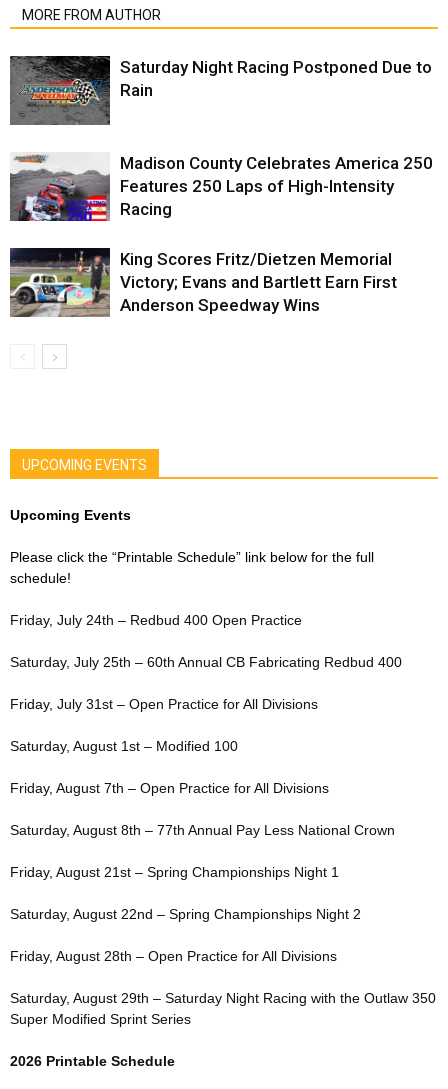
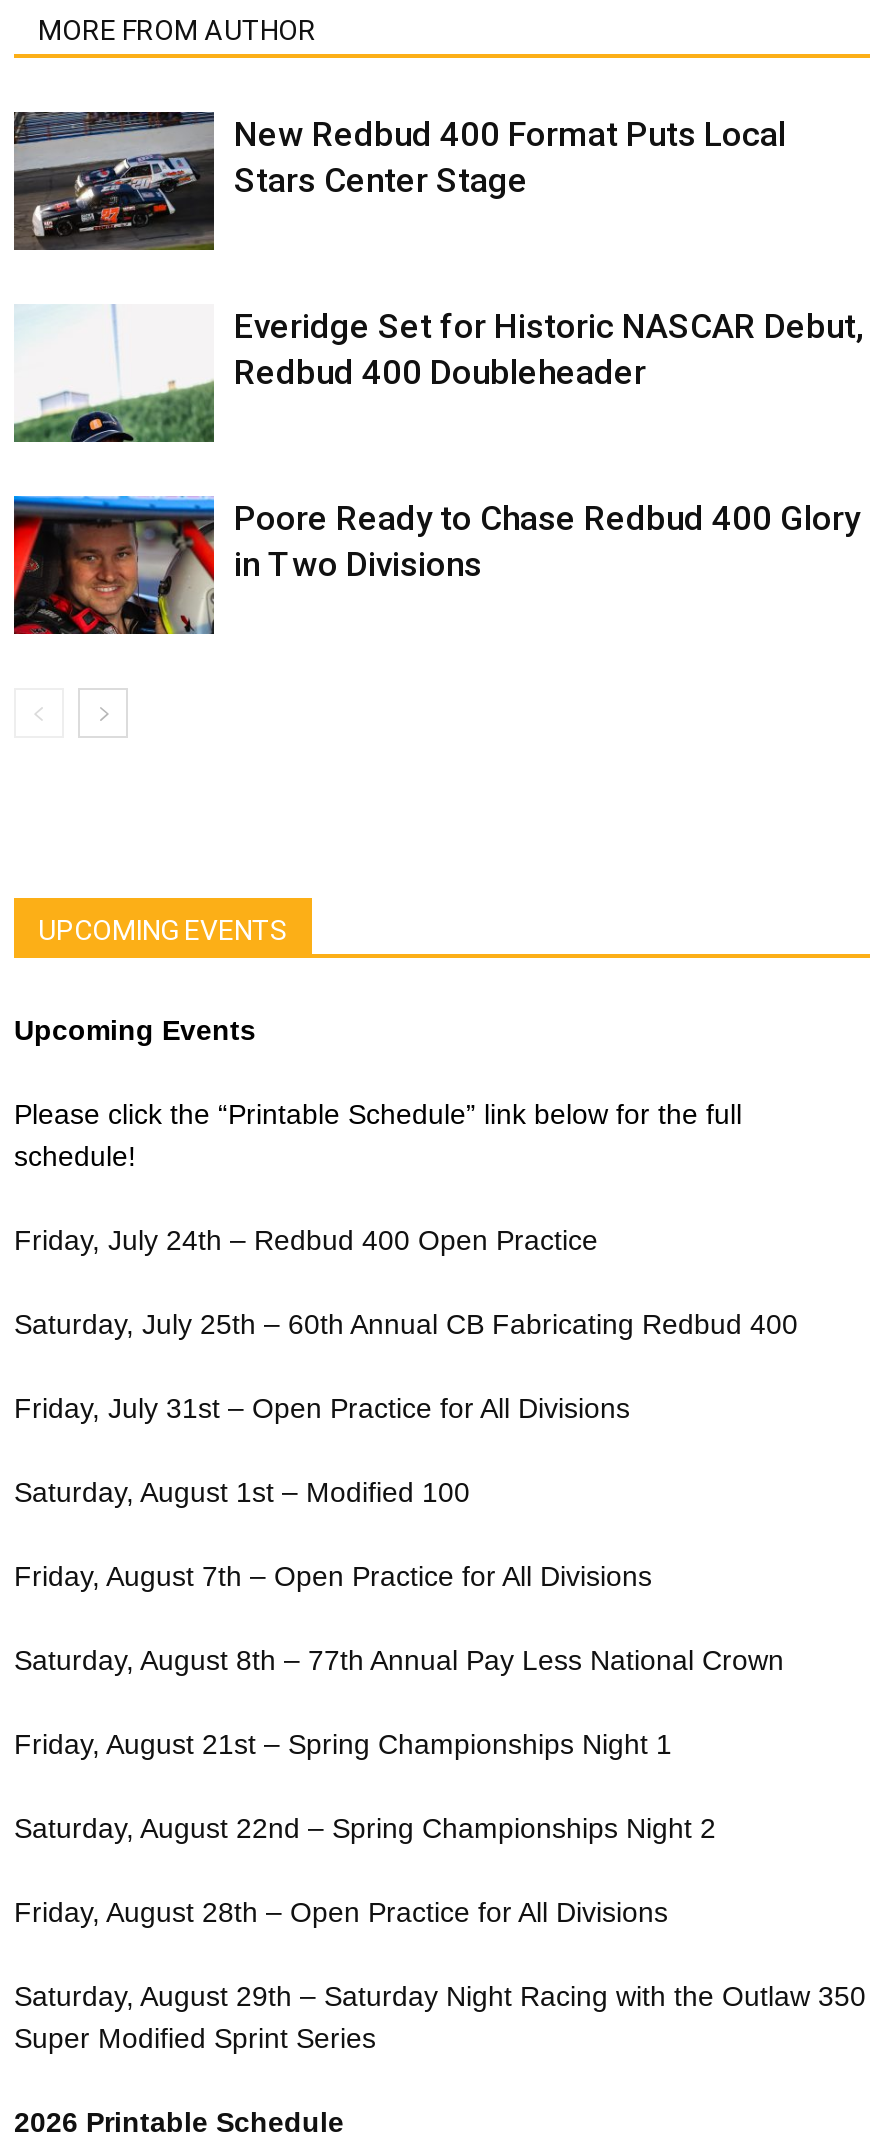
[10,55,432,126] [image] | Saturday Night Racing Postponed Due to | Rain -> [14,110,786,250] [image] | New Redbud 400 Format Puts Local | Stars Center Stage
[9,153,433,222] [image] | Madison County Celebrates America 250 | Features 250 Laps of High-Intensity | Racing -> [14,306,864,444] [image] | Everidge Set for Historic NASCAR Debut, | Redbud 400 Doubleheader
[9,247,397,318] [image] | King Scores Fritz/Dietzen Memorial | Victory; Evans and Bartlett Earn First | Anderson Speedway Wins -> [12,494,860,636] [image] | Poore Ready to Chase Redbud 400 Glory | in Two Divisions

